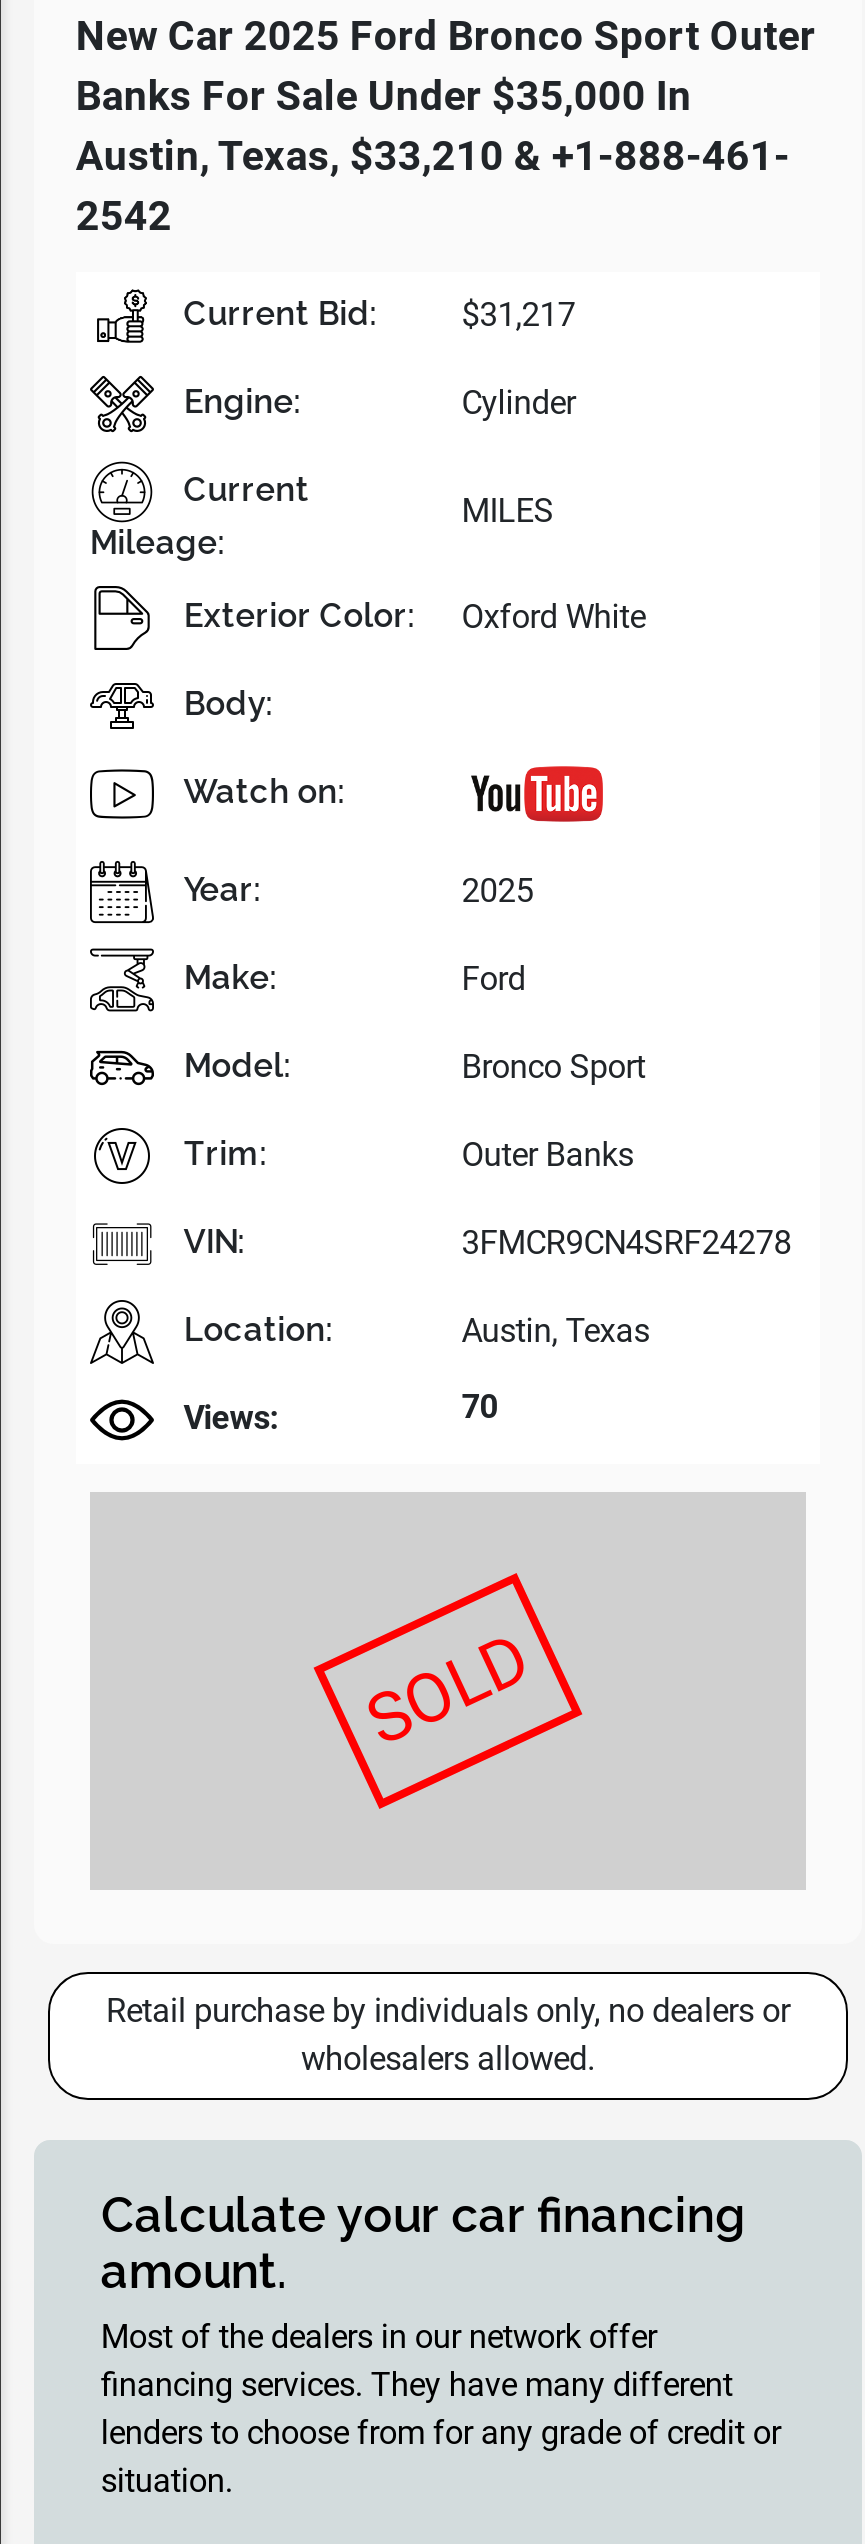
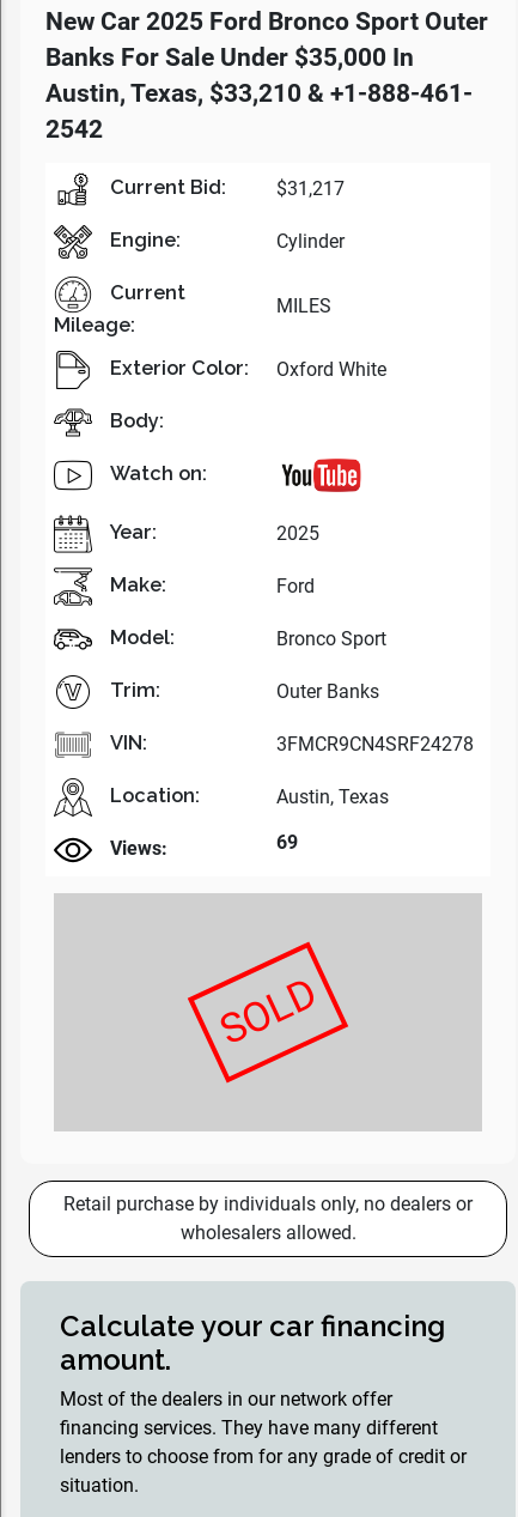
[461,1389,497,1427] 70 -> [276,831,298,854] 69

